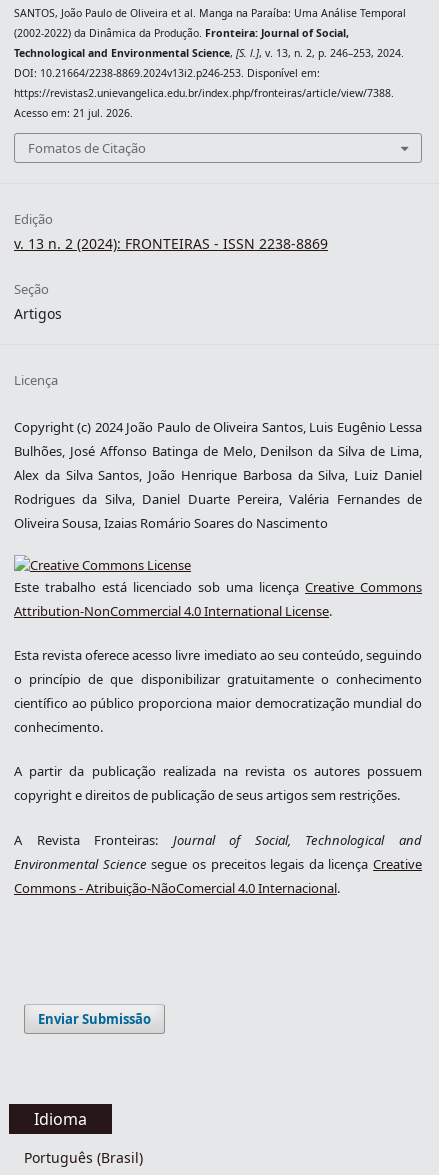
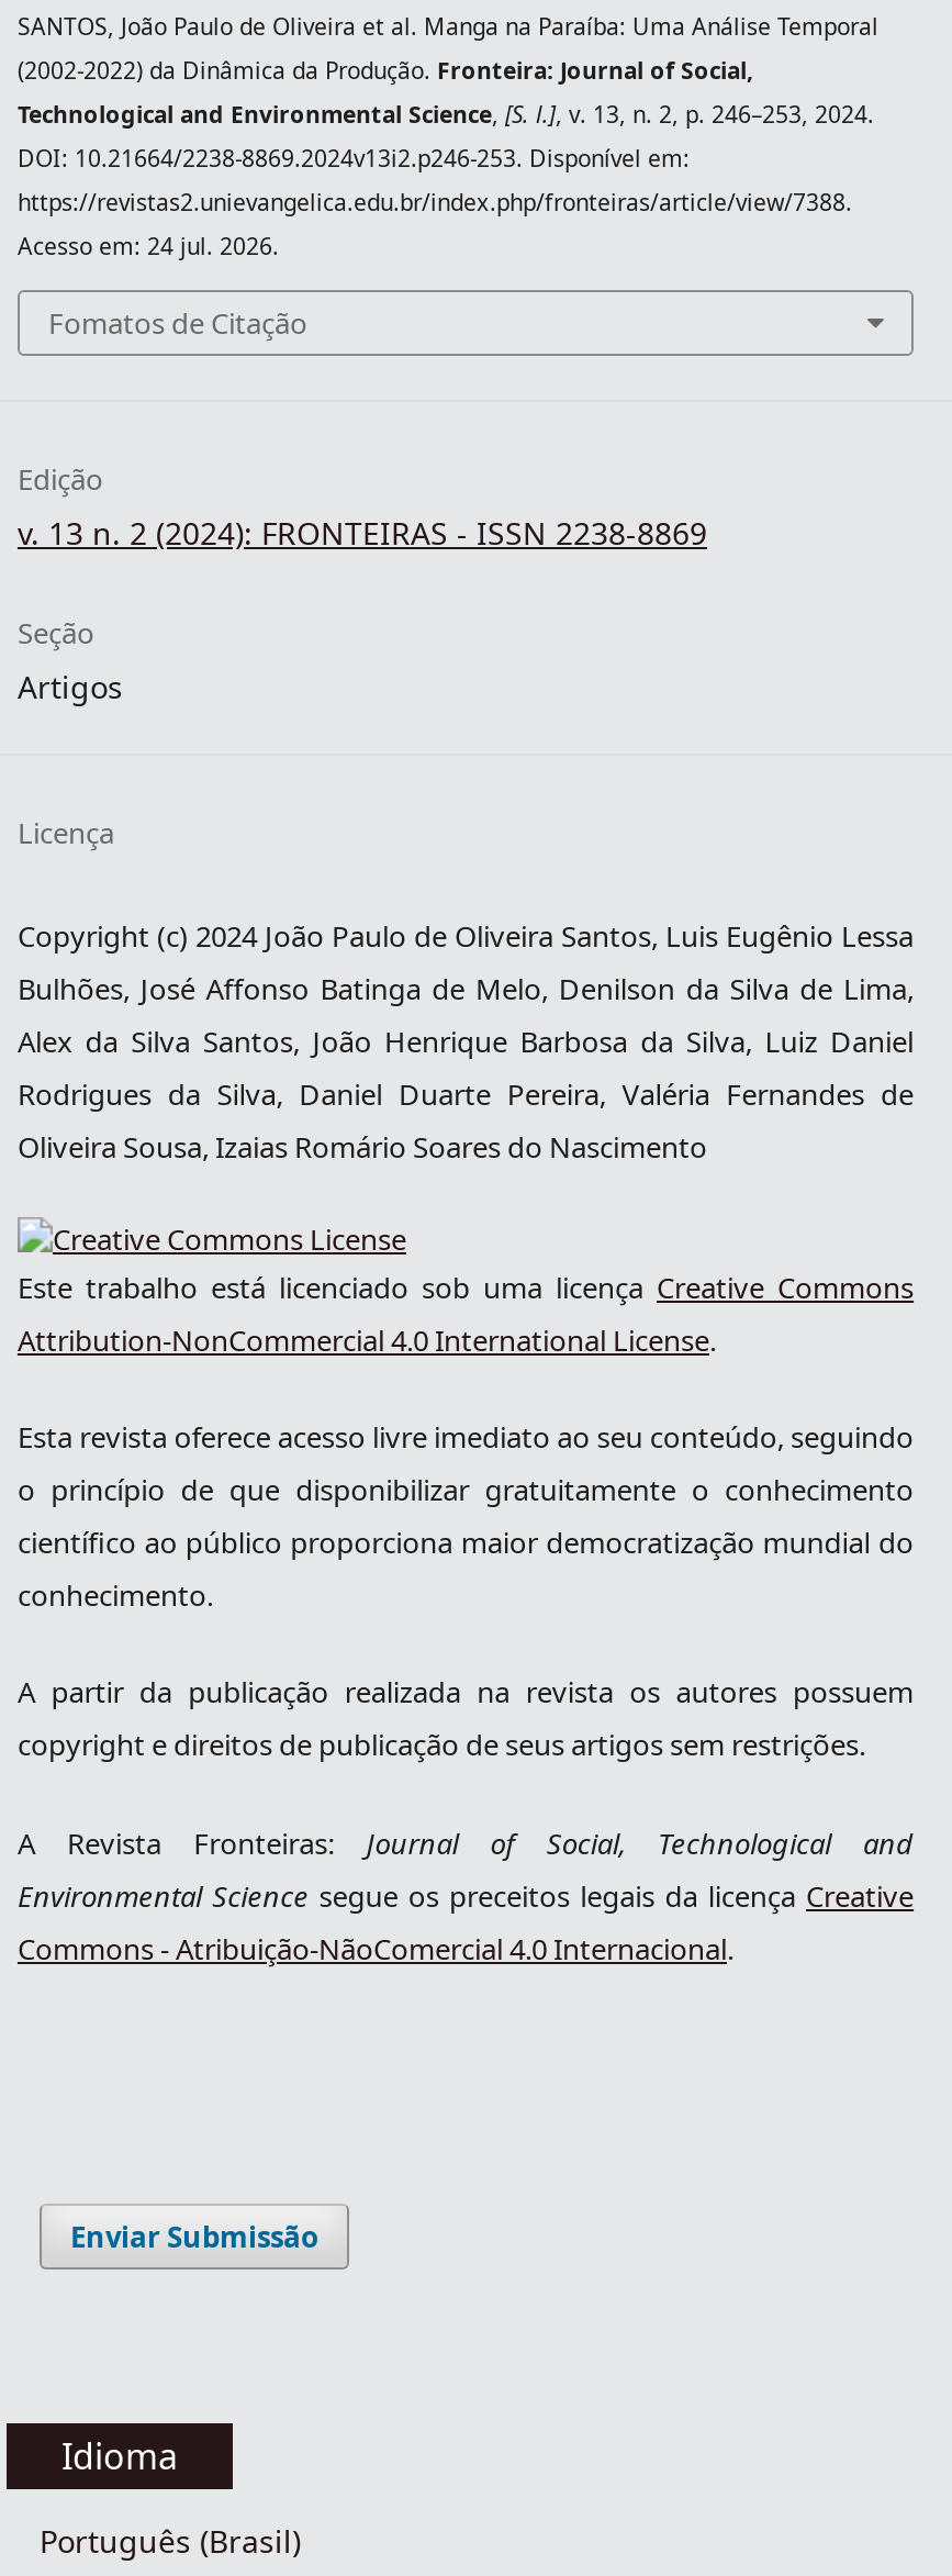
[14,106,133,120] Acesso em: 21 jul. 2026. -> [18,230,279,261] Acesso em: 24 jul. 2026.

